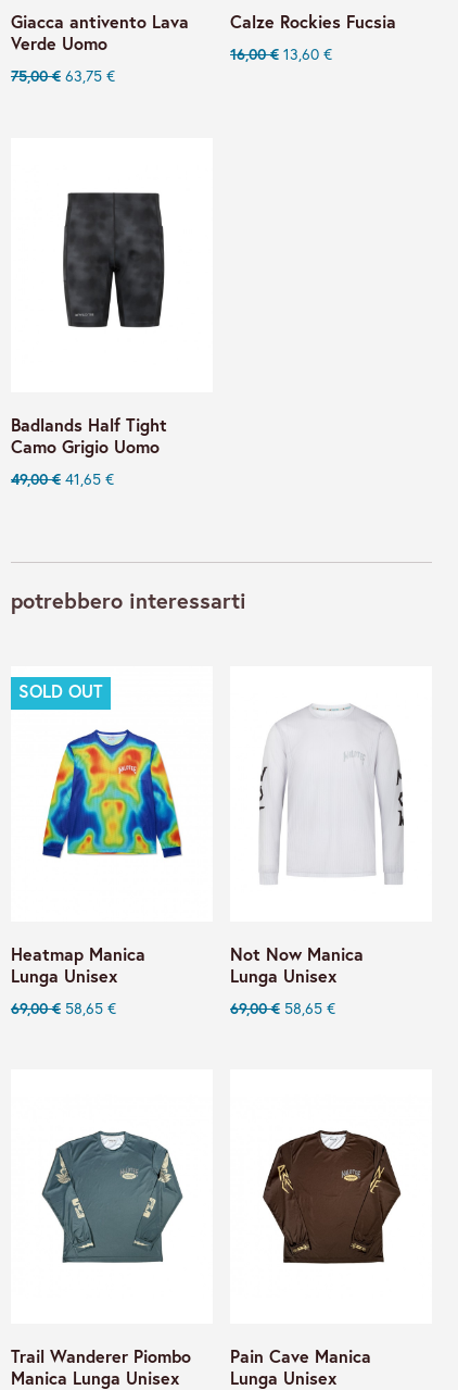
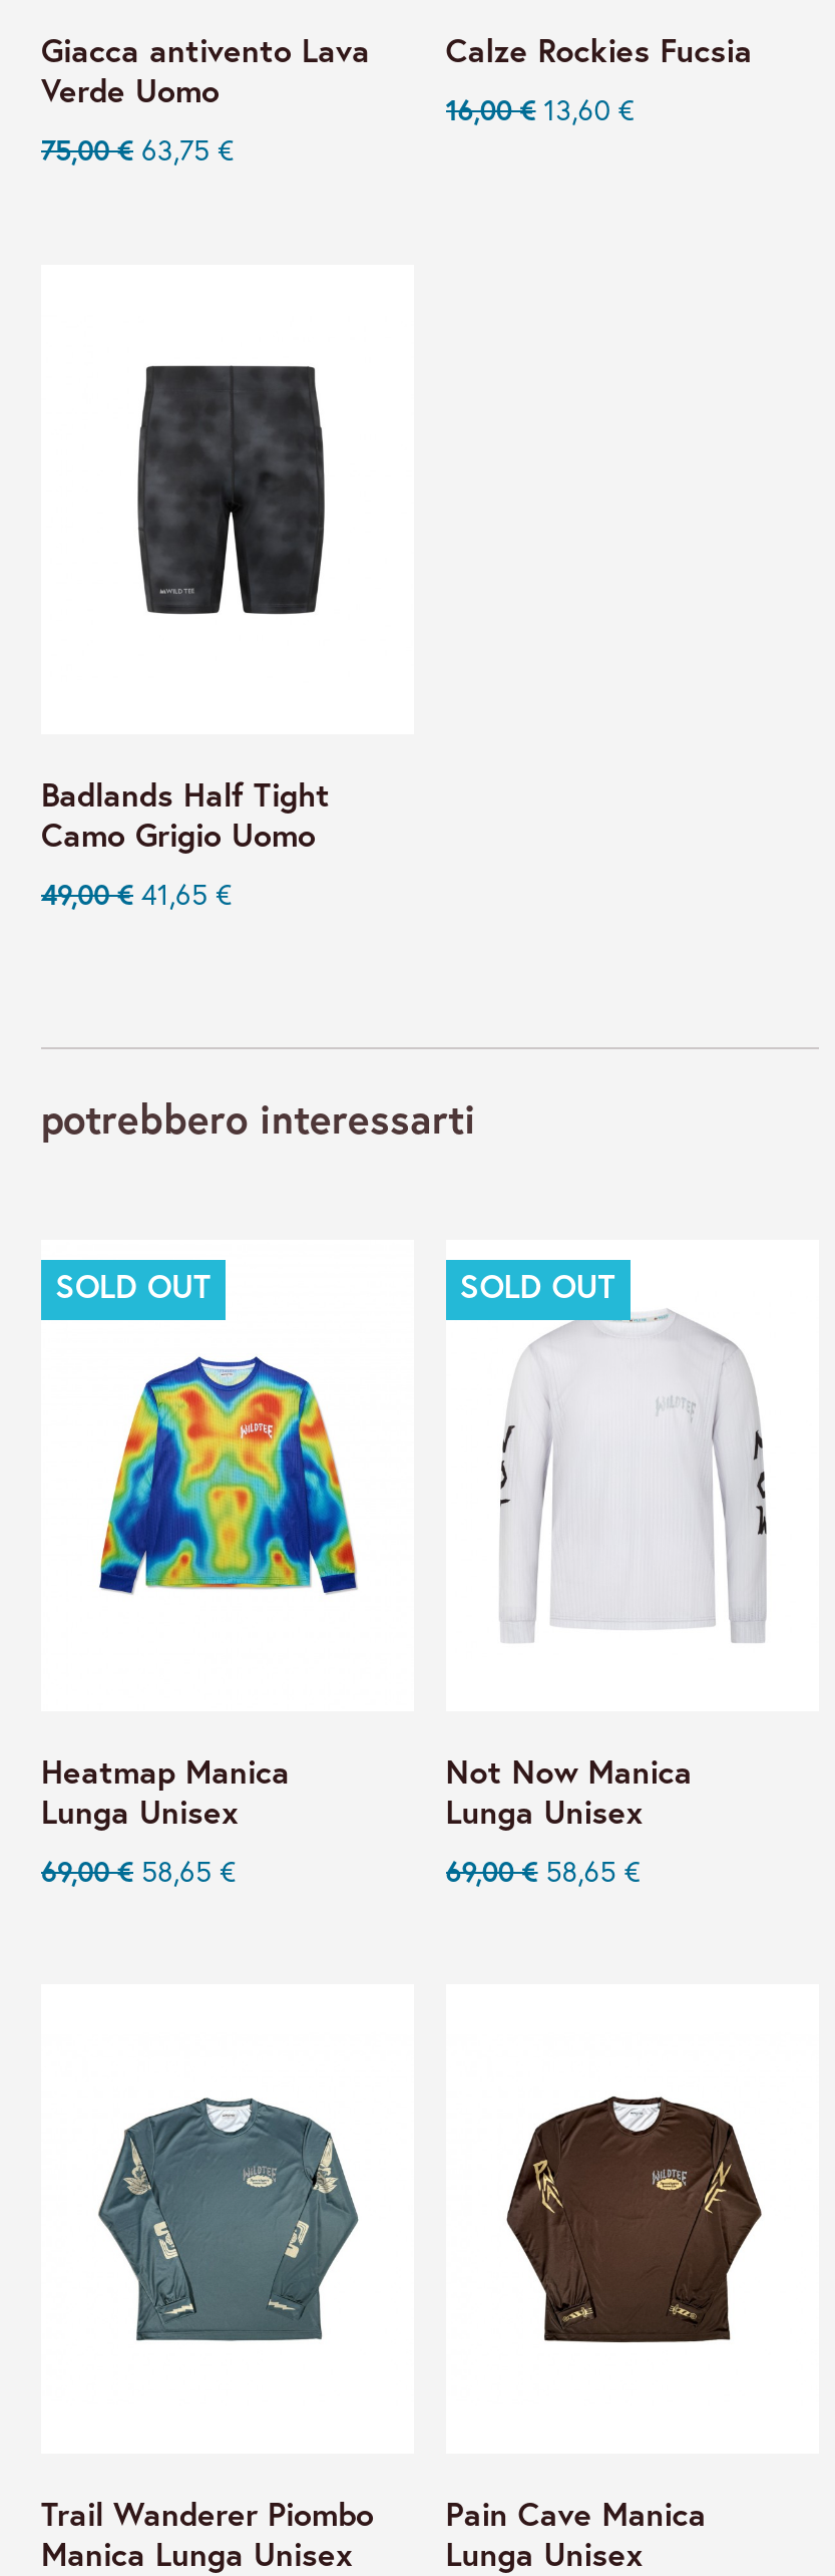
none -> [460,1264,616,1306] SOLD OUT

